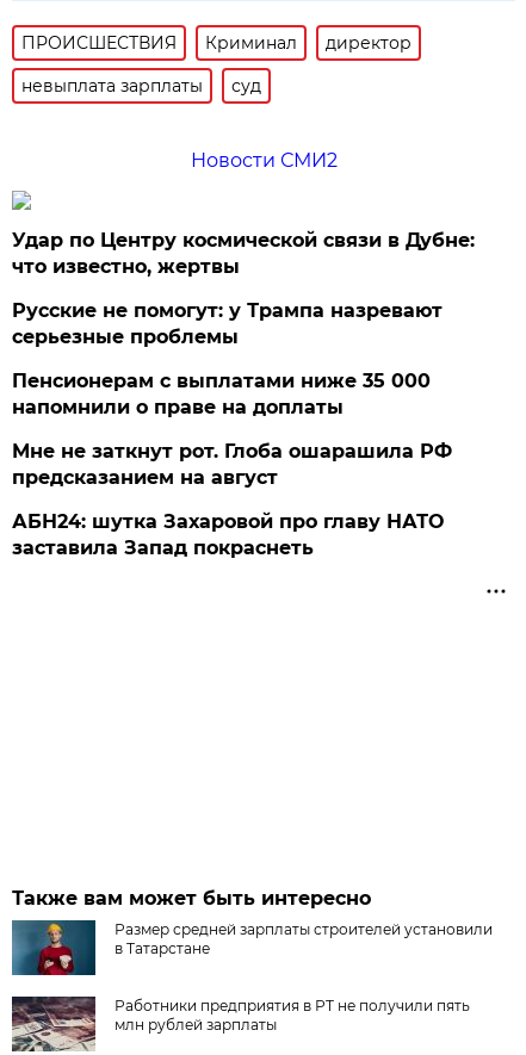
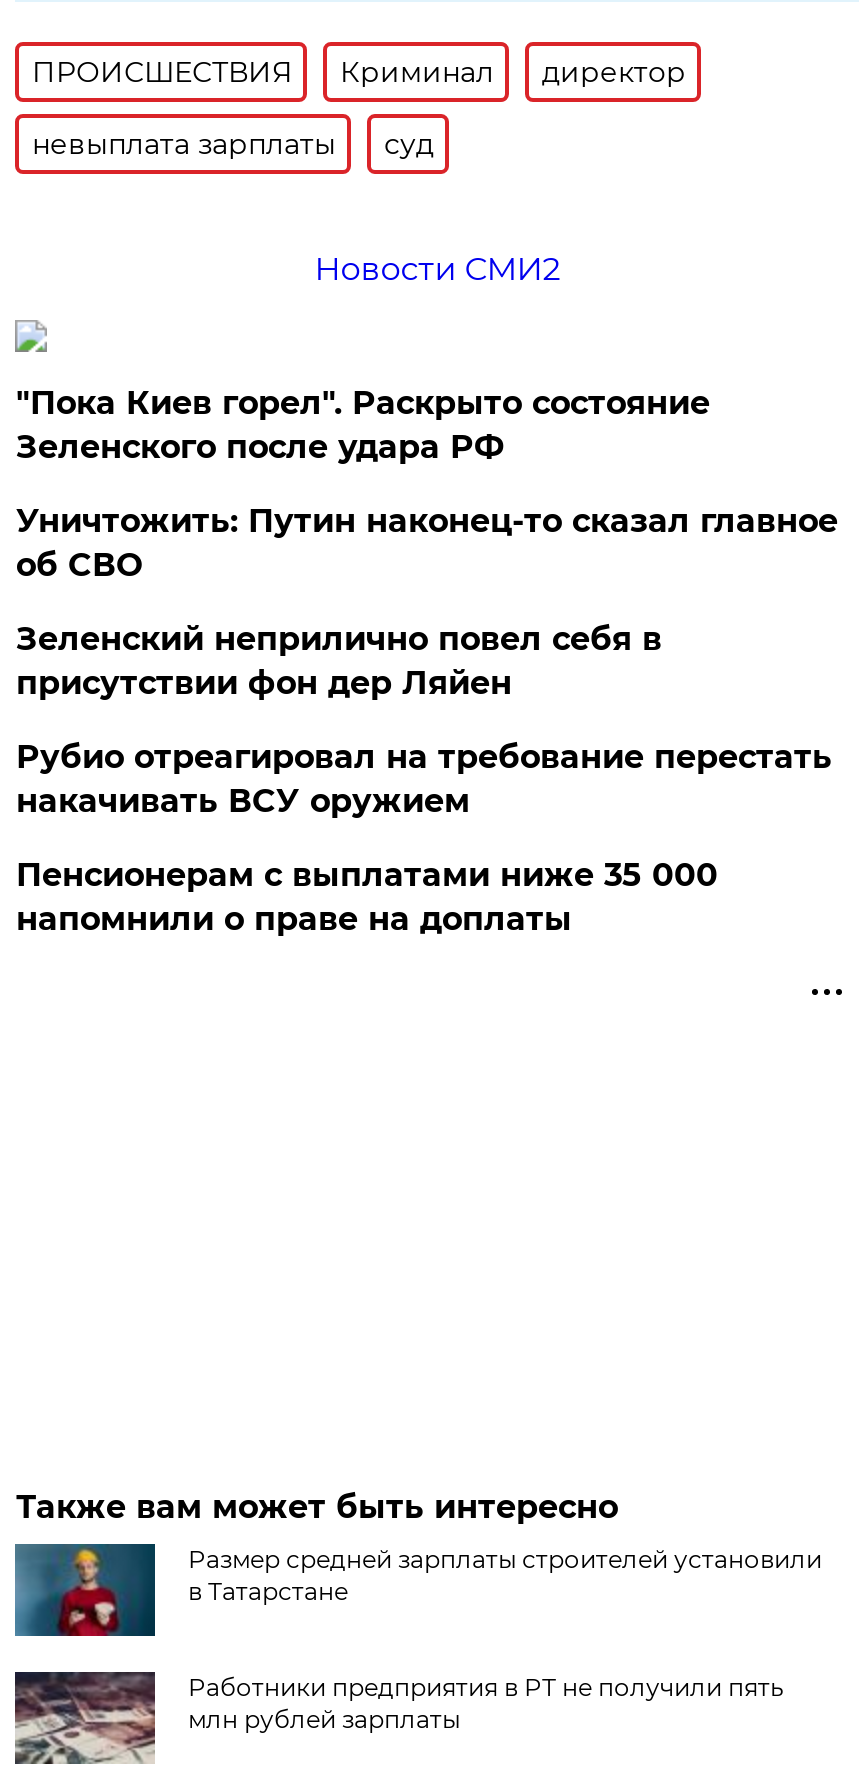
[12,229,475,348] Удар по Центру космической связи в Дубне: | что известно, жертвы | Русские не помогут: у Трампа назревают | серьезные проблемы -> [16,384,838,820] "Пока Киев горел". Раскрыто состояние | Зеленского после удара РФ | Уничтожить: Путин наконец-то сказал главное | об СВО | Зеленский неприлично повел cебя в | присутствии фон дер Ляйен | Рубио отреагировал на требование перестать | накачивать ВСУ оружием
moved [12,370,431,418] -> [16,856,718,938]: Пенсионерам с выплатами ниже 35 000 | напомнили о праве на доплаты
[12,440,453,559] Мне не заткнут рот. Глоба ошарашила РФ | предсказанием на август | АБН24: шутка Захаровой про главу НАТО | заставила Запад покраснеть -> none

